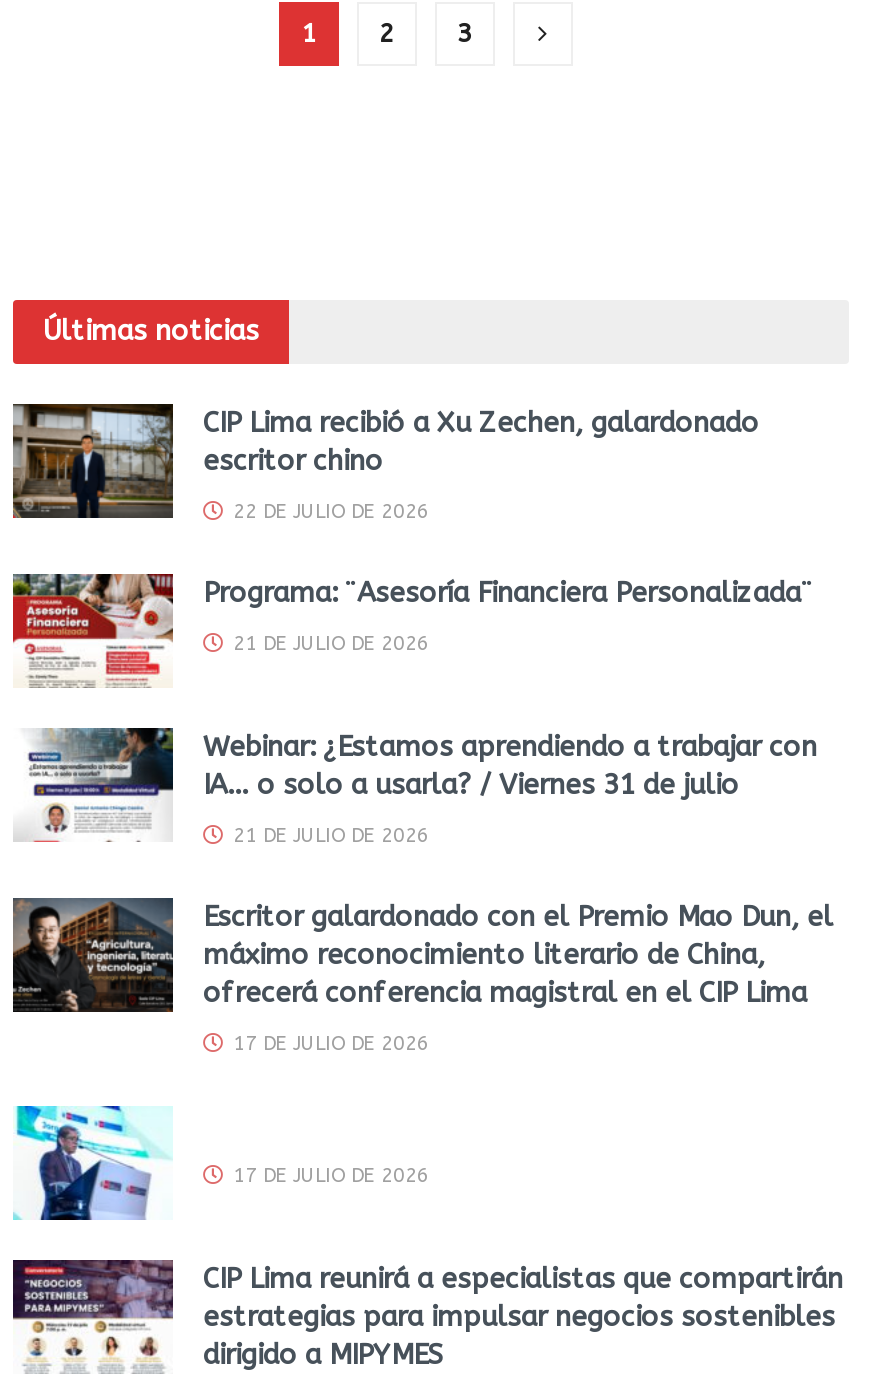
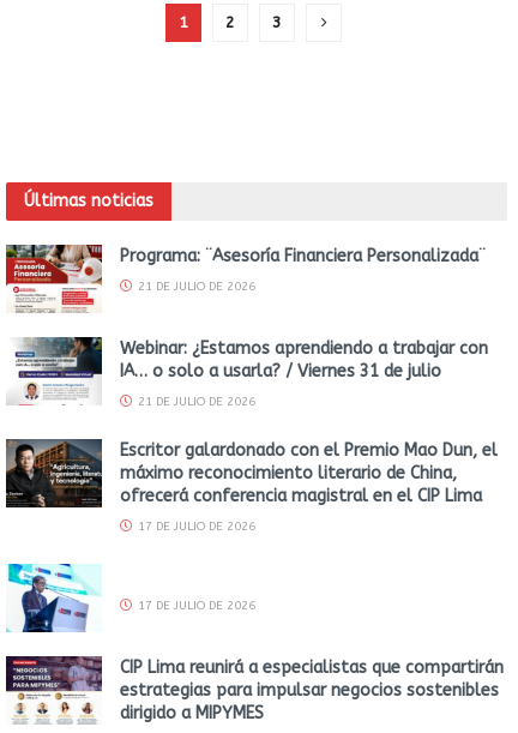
[11,402,759,523] [image] | CIP Lima recibió a Xu Zechen, galardonado | escritor chino | 22 DE JULIO DE 2026 -> none

